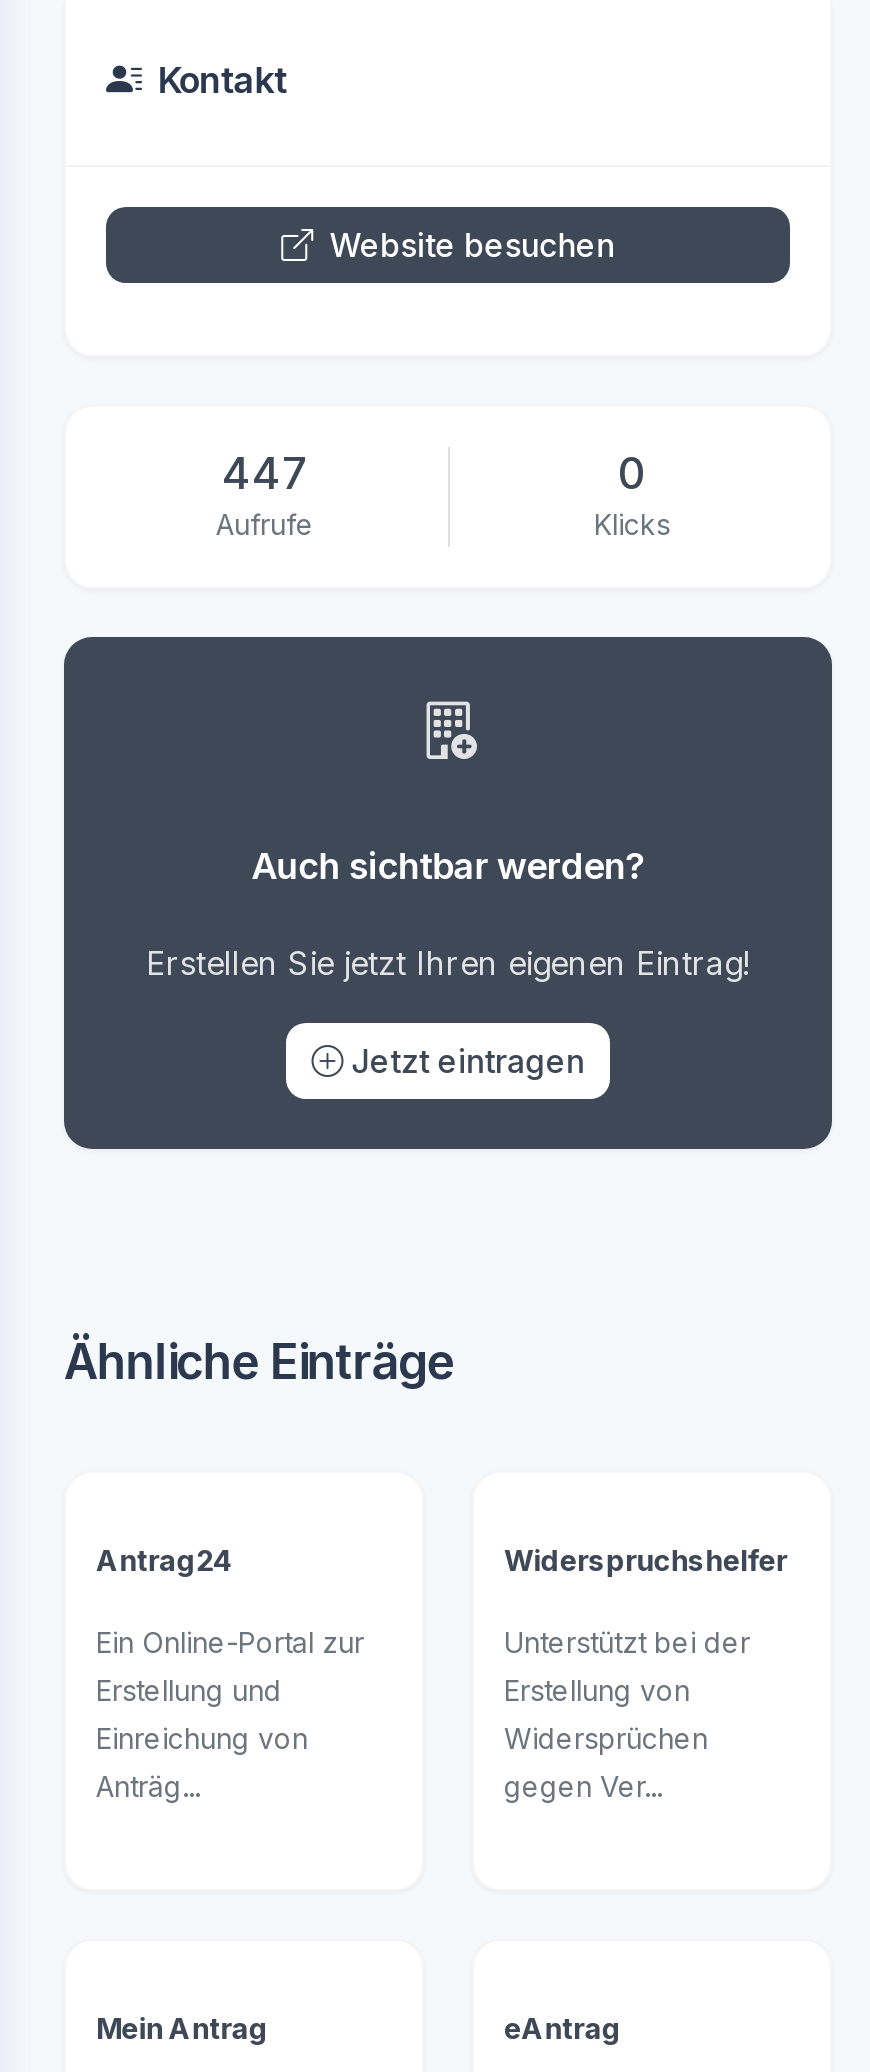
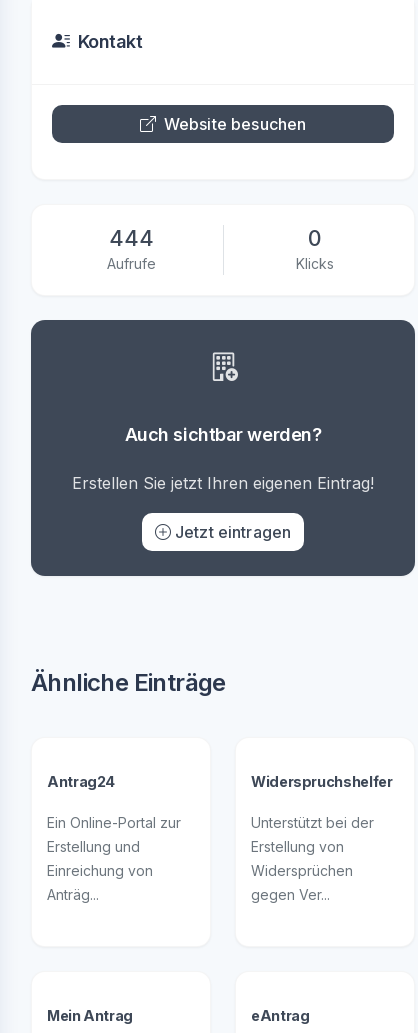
[222,447,308,499] 447 -> [109,225,154,251] 444

